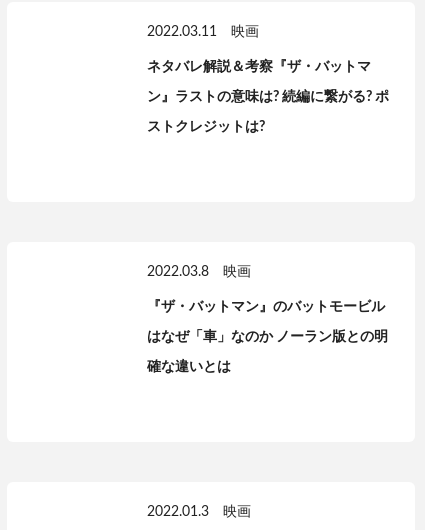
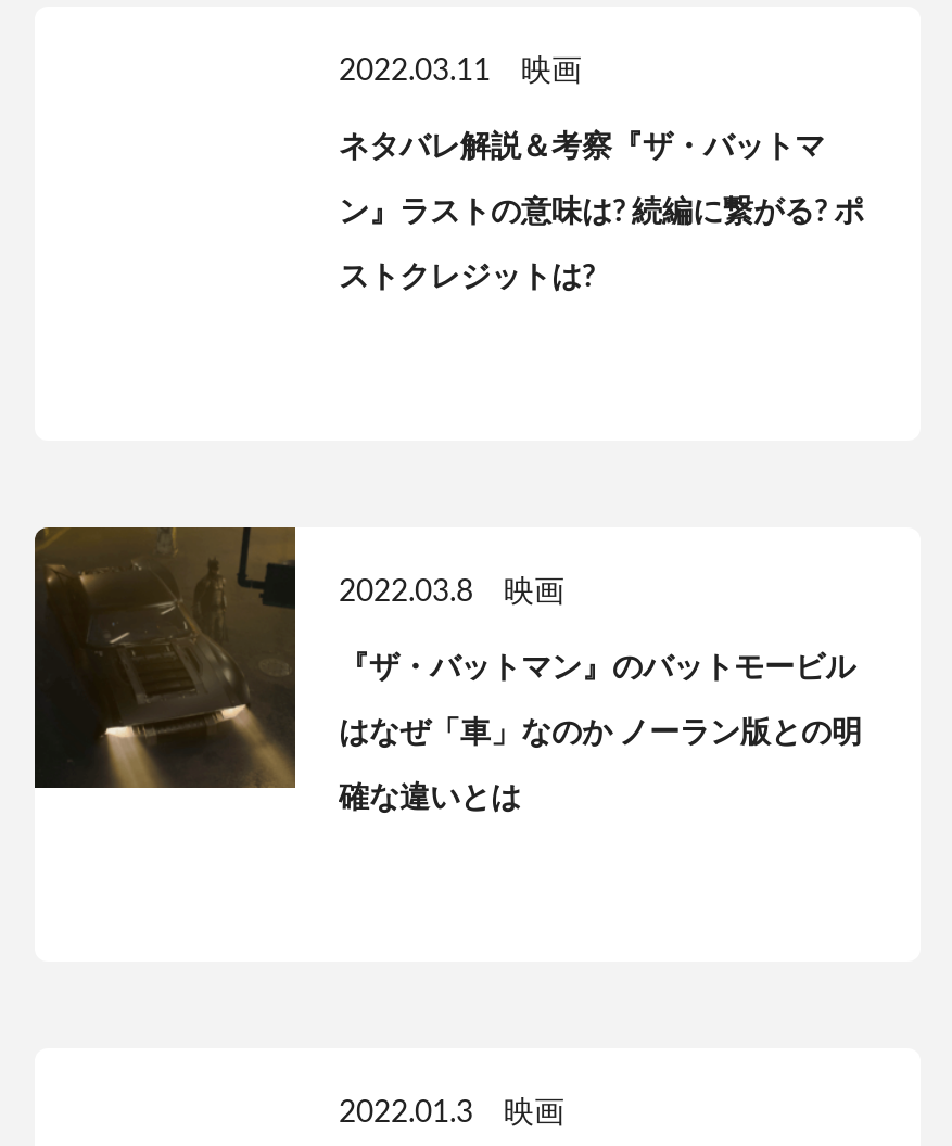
none -> [33,525,297,790] [image]

